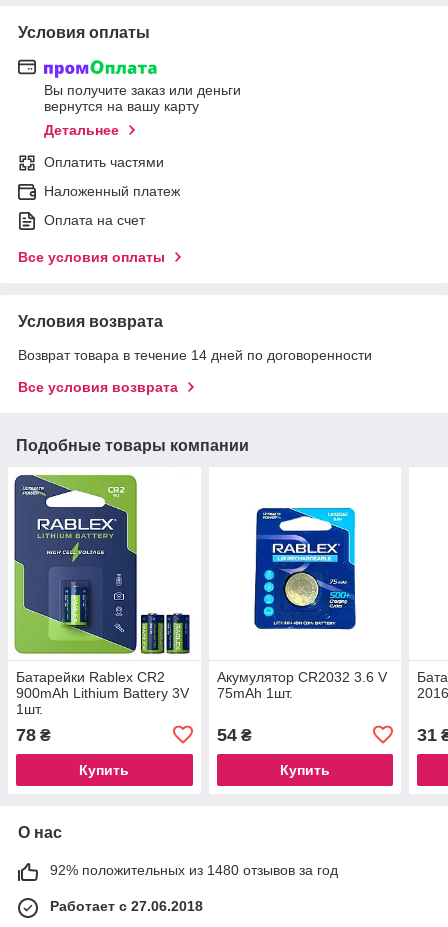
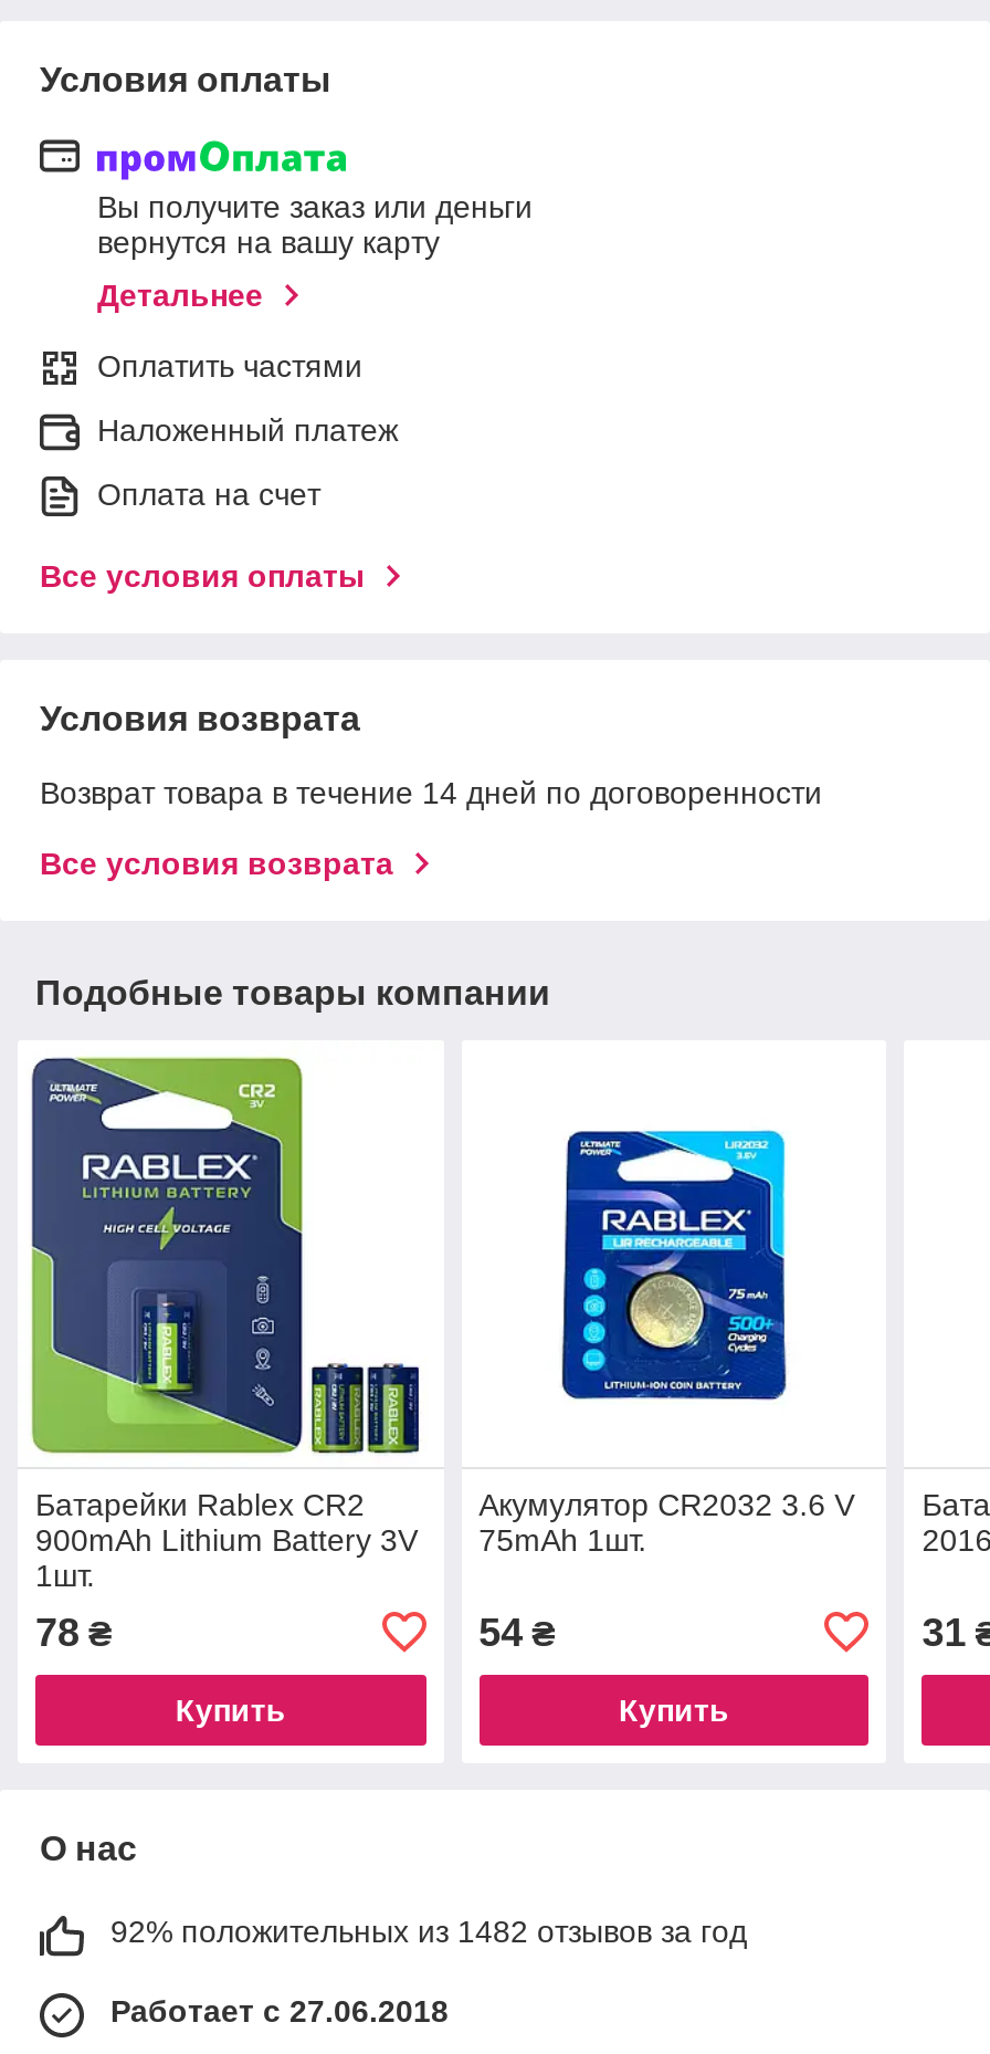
[50,862,338,878] 92% положительных из 1480 отзывов за год -> [110,1913,747,1949] 92% положительных из 1482 отзывов за год

